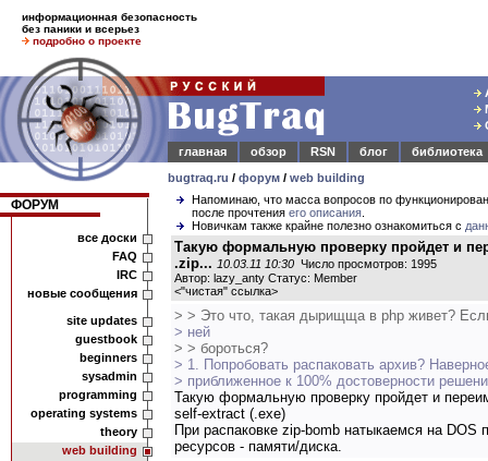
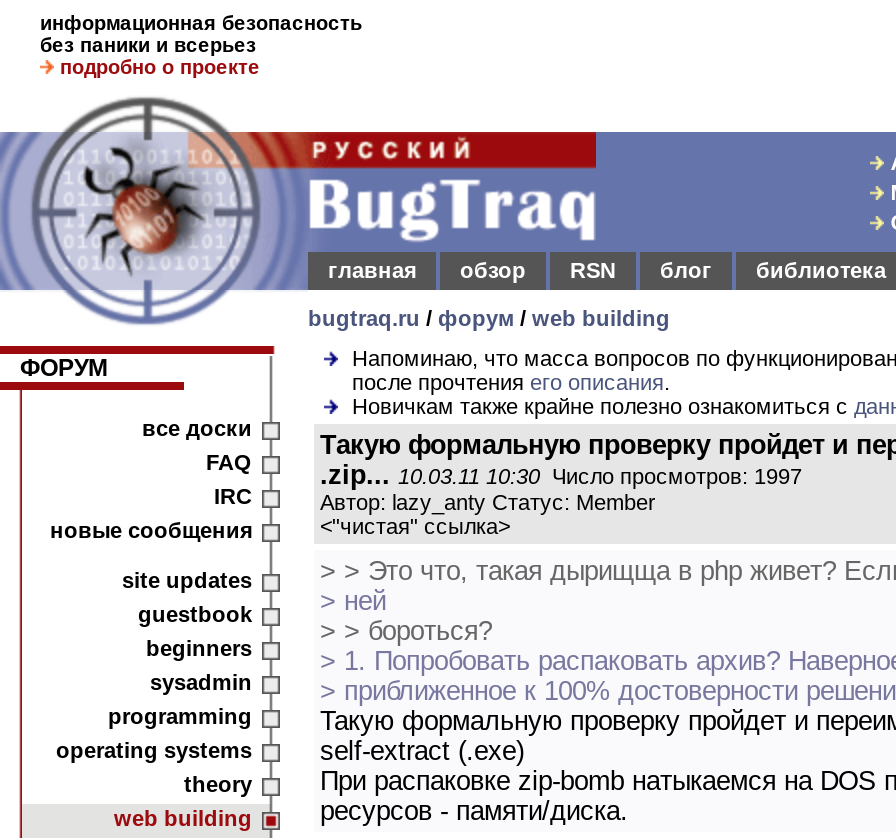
[174,255,437,271] .zip... 10.03.11 10:30Число просмотров: 1995 -> [320,460,802,490] .zip... 10.03.11 10:30Число просмотров: 1997

